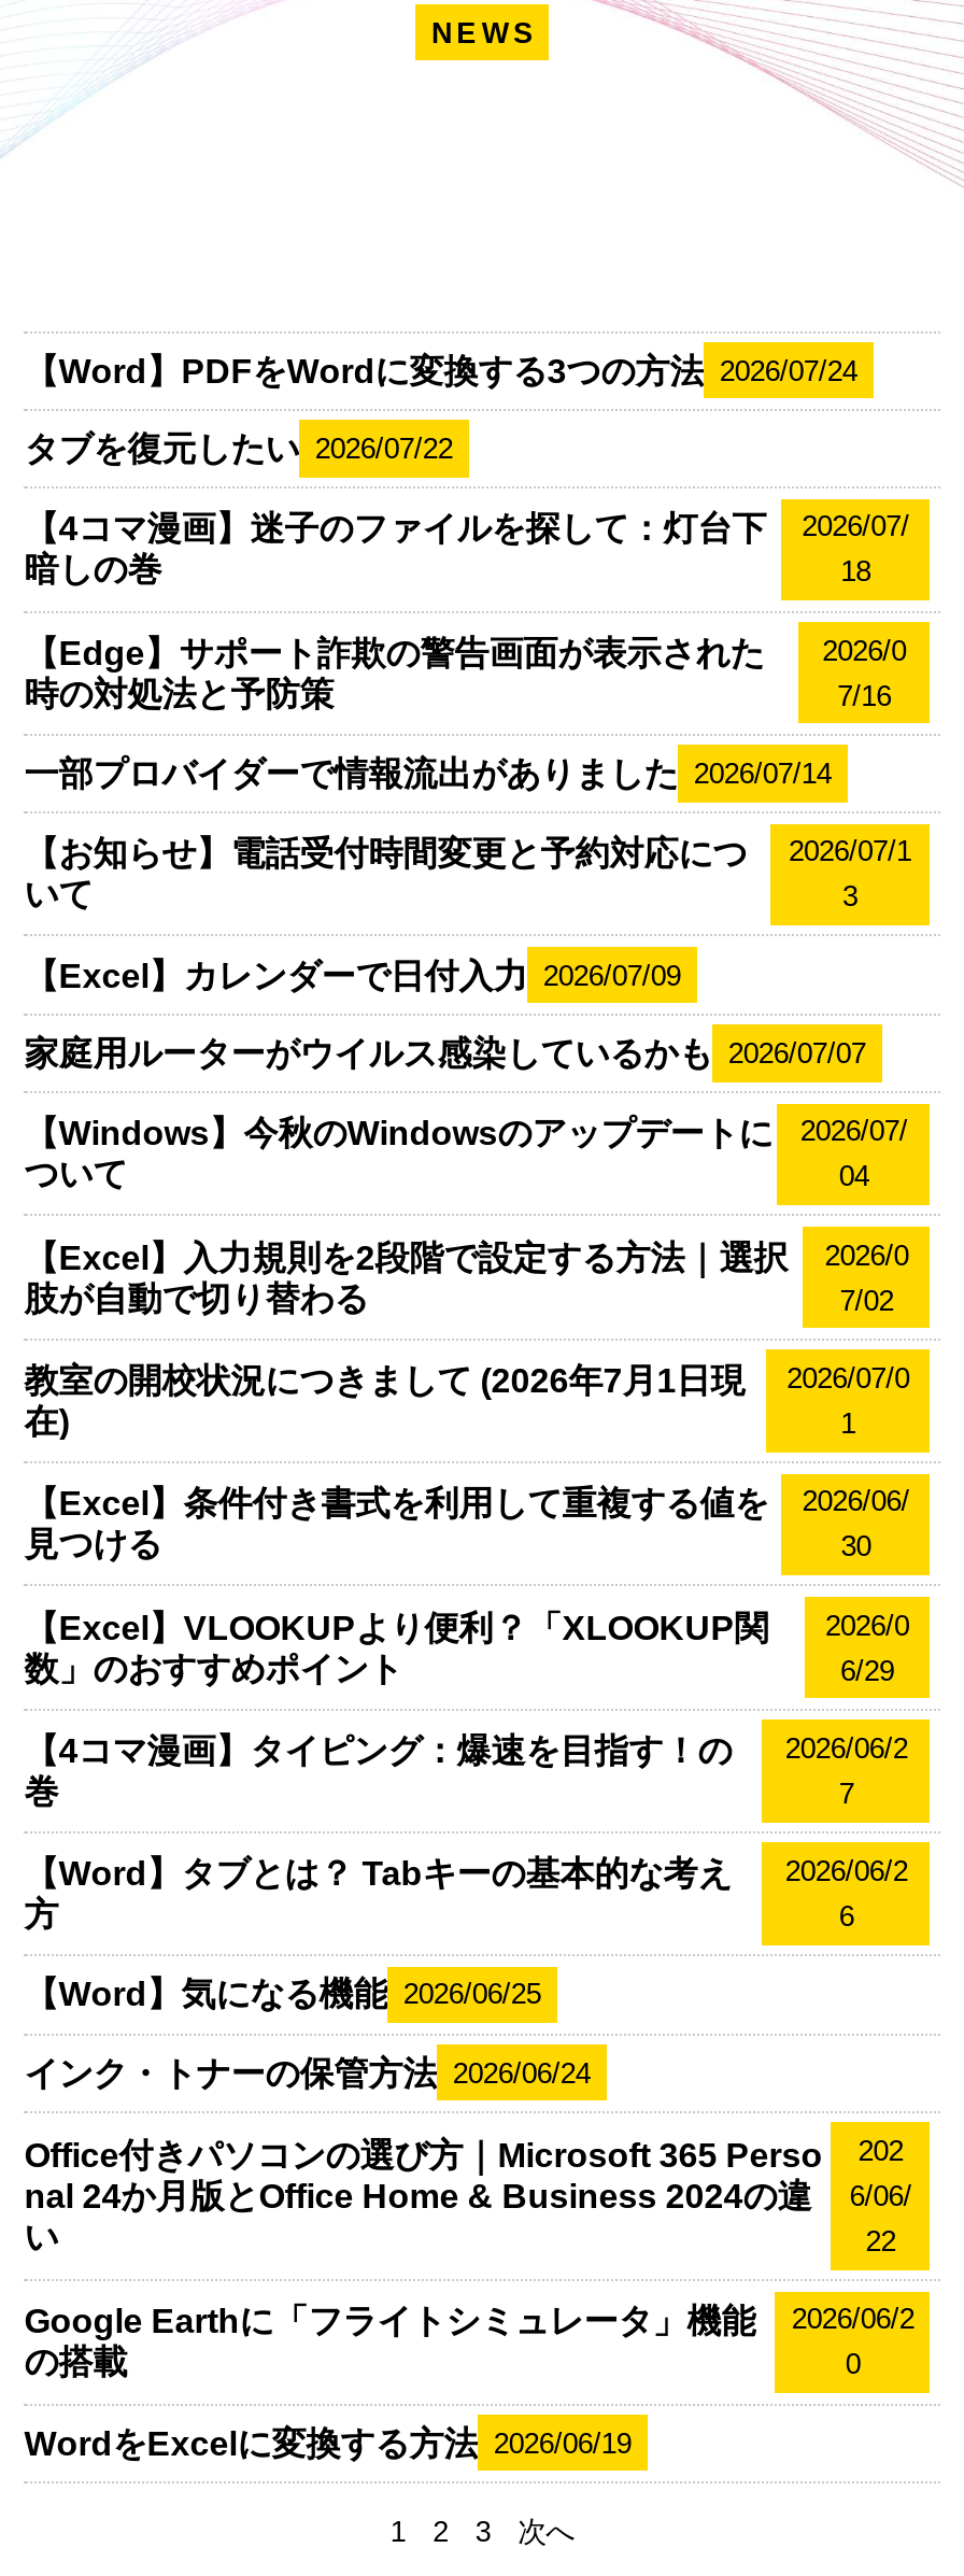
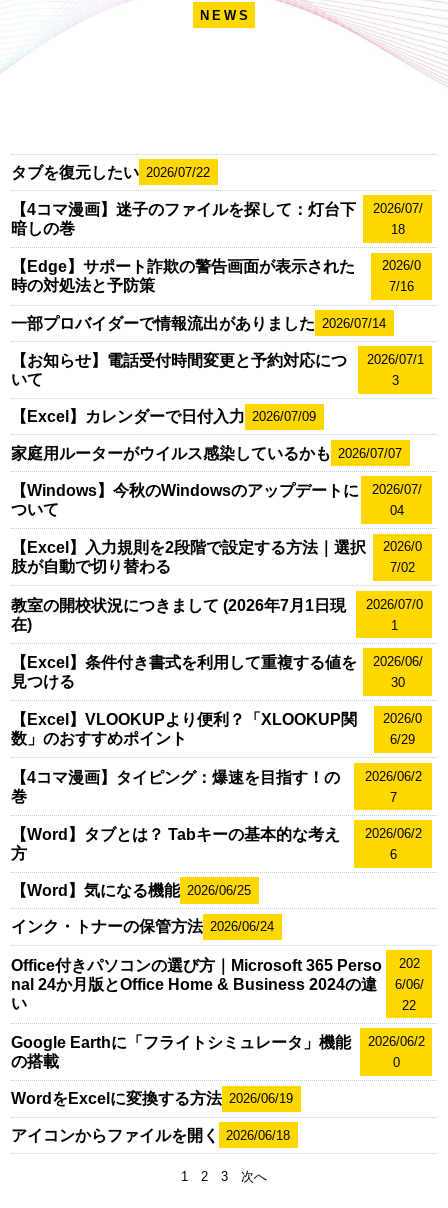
[24,350,857,389] 【Word】PDFをWordに変換する3つの方法 2026/07/24 -> none
moved [24,428,914,2461] -> [11,163,425,1107]: タブを復元したい 2026/07/22 | 【4コマ漫画】迷子のファイルを探して：灯台下 | 暗しの巻 | ... | 0 | WordをExcelに変換する方法 2026/06/19
none -> [11,1126,290,1144] アイコンからファイルを開く 2026/06/18

